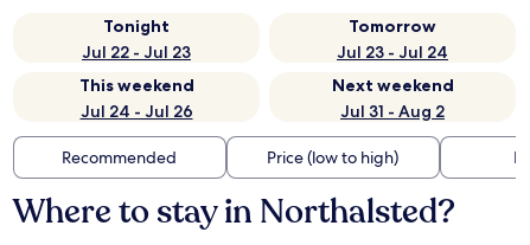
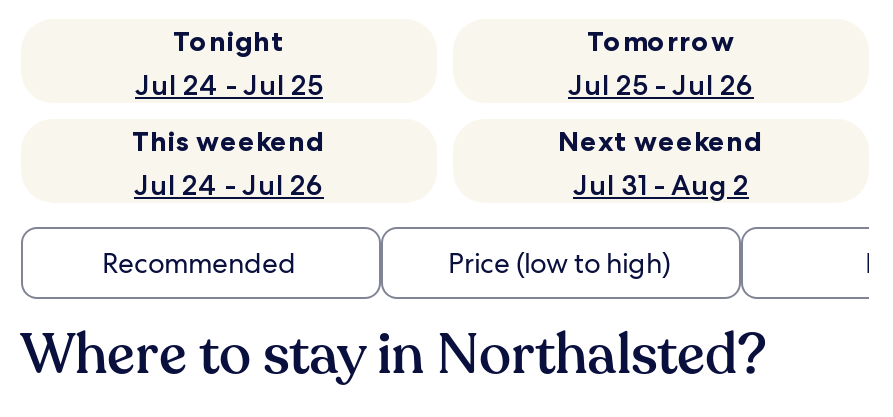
[82,41,191,63] Jul 22 - Jul 23 -> [135,67,323,103] Jul 24 - Jul 25
[337,41,448,63] Jul 23 - Jul 24 -> [568,67,754,103] Jul 25 - Jul 26

